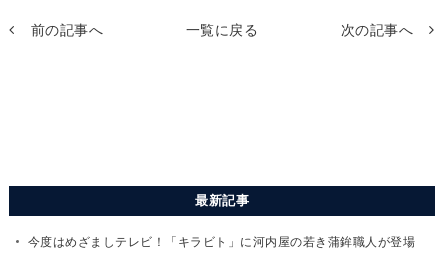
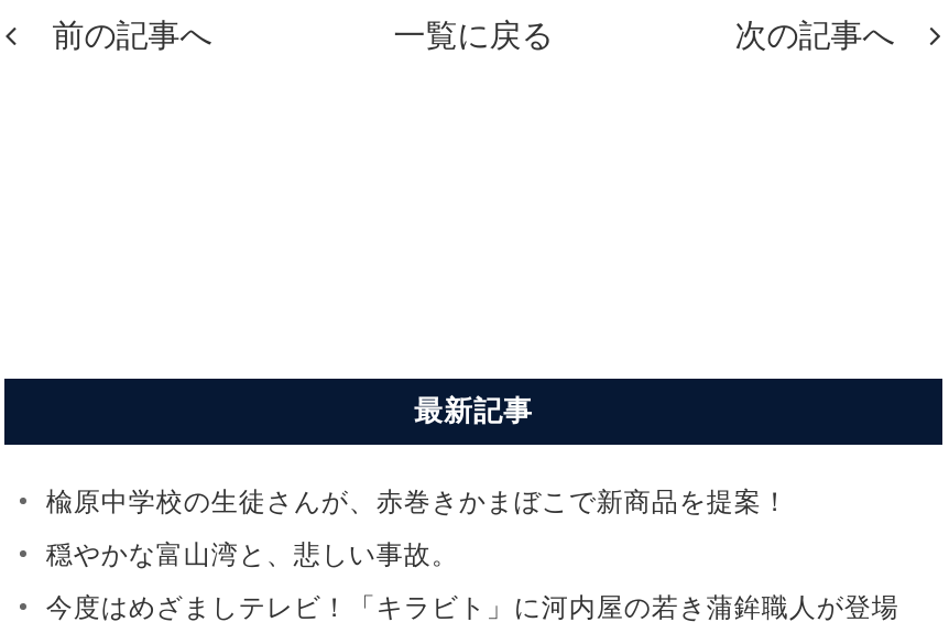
none -> [46,486,789,570] 楡原中学校の生徒さんが、赤巻きかまぼこで新商品を提案！ | 穏やかな富山湾と、悲しい事故。

